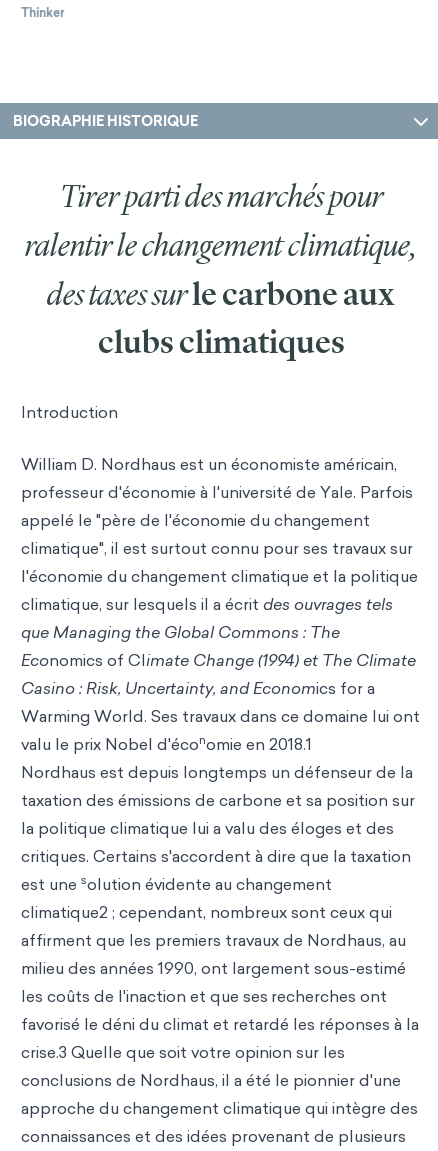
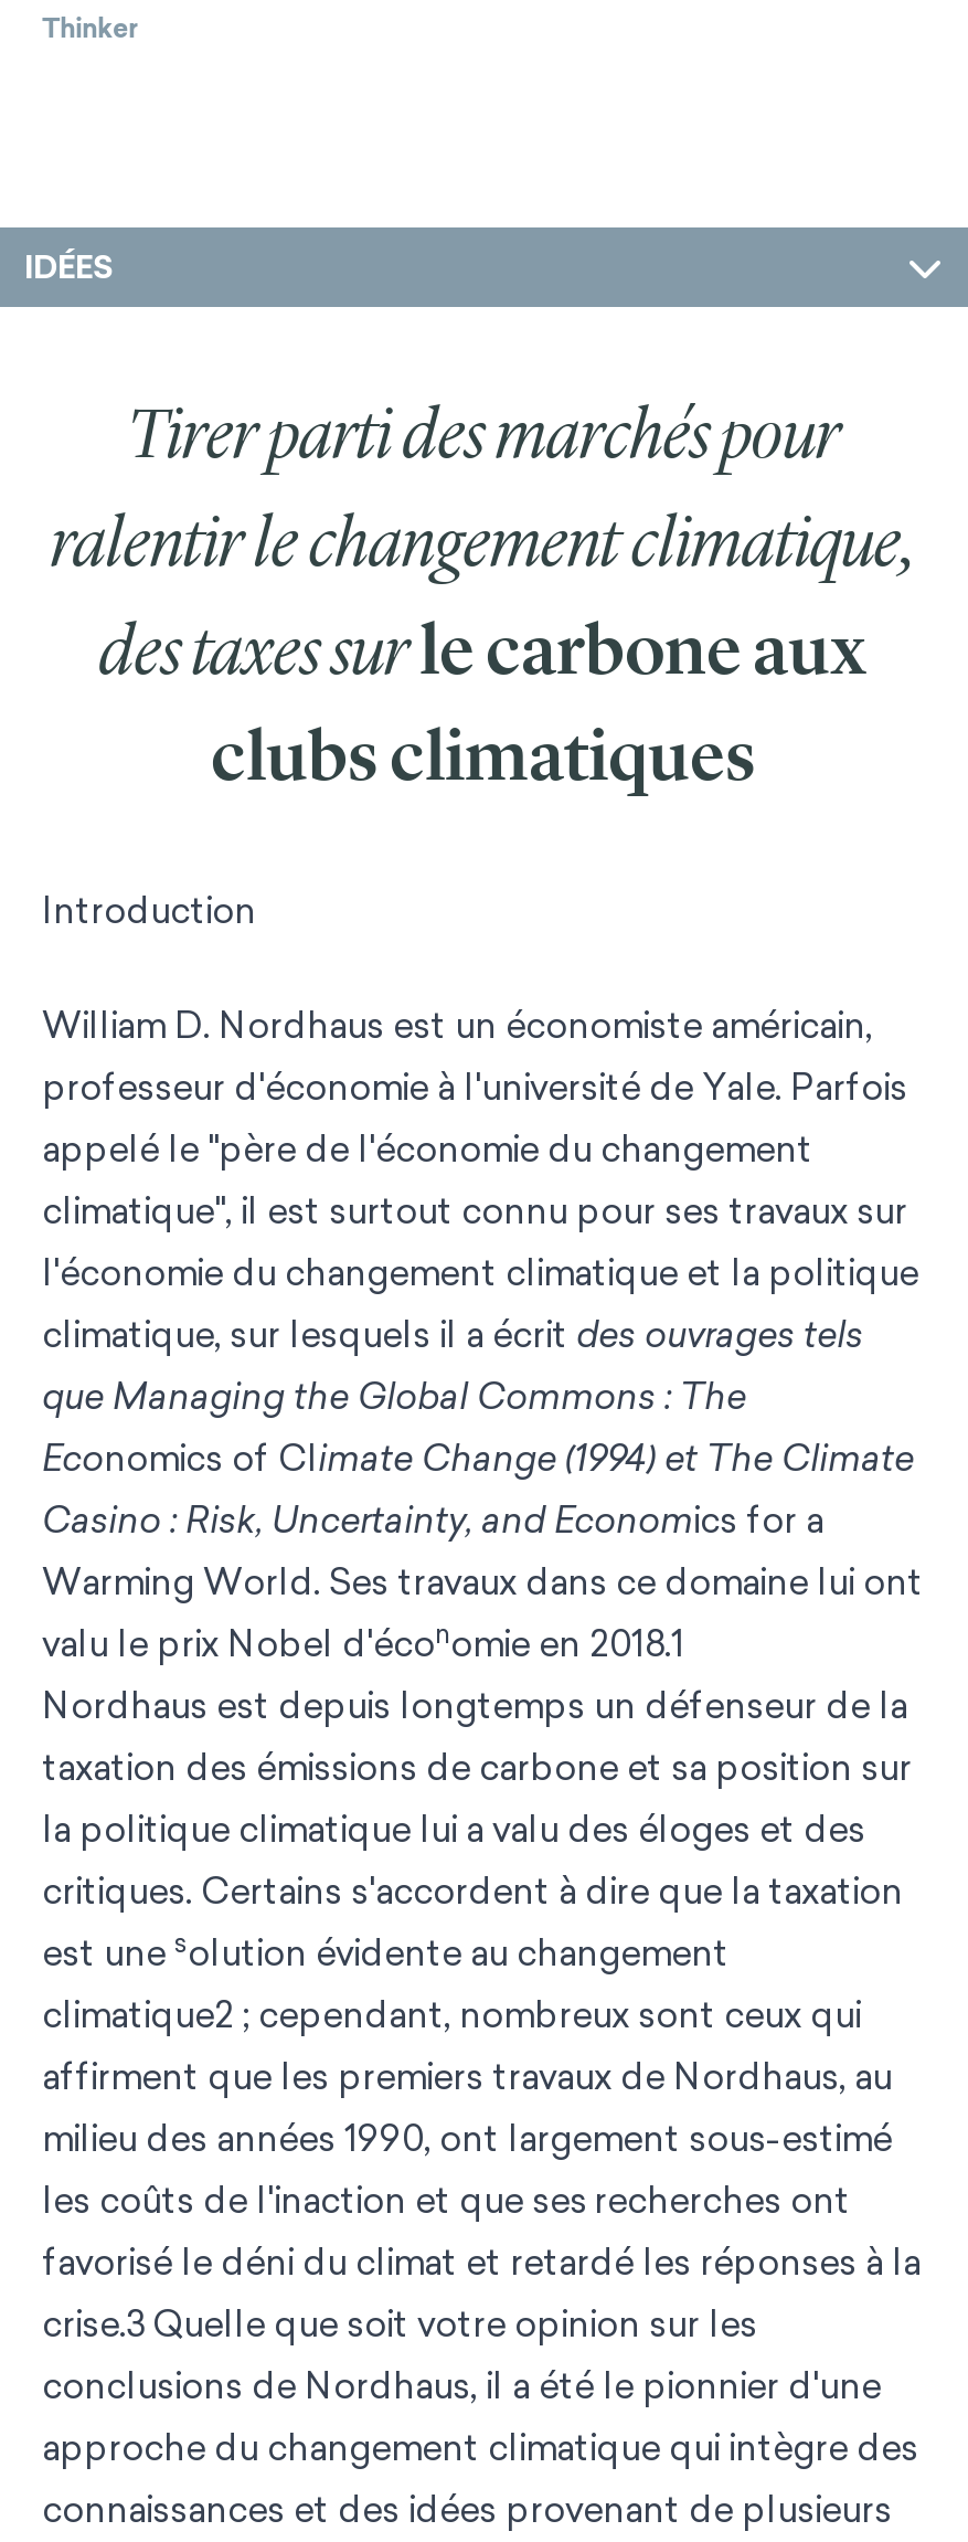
[13,111,198,131] BIOGRAPHIE HISTORIQUE -> [24,245,113,289] IDÉES

